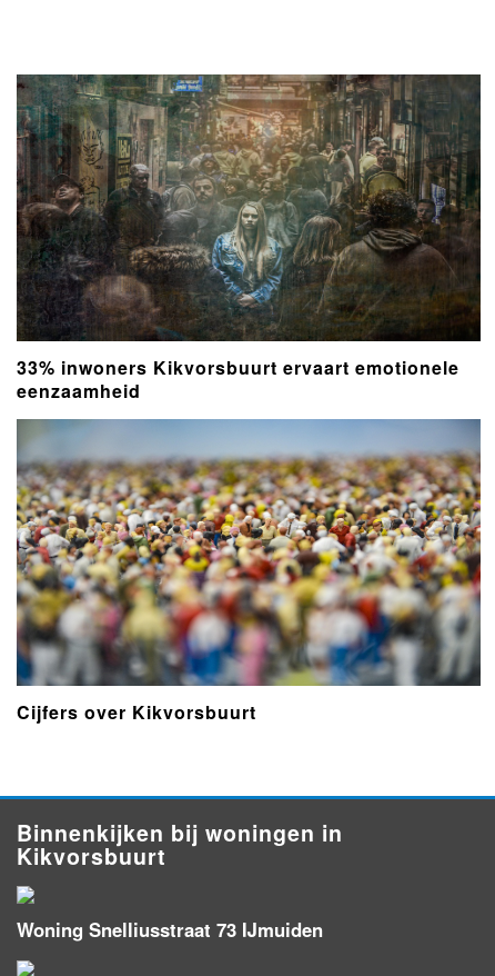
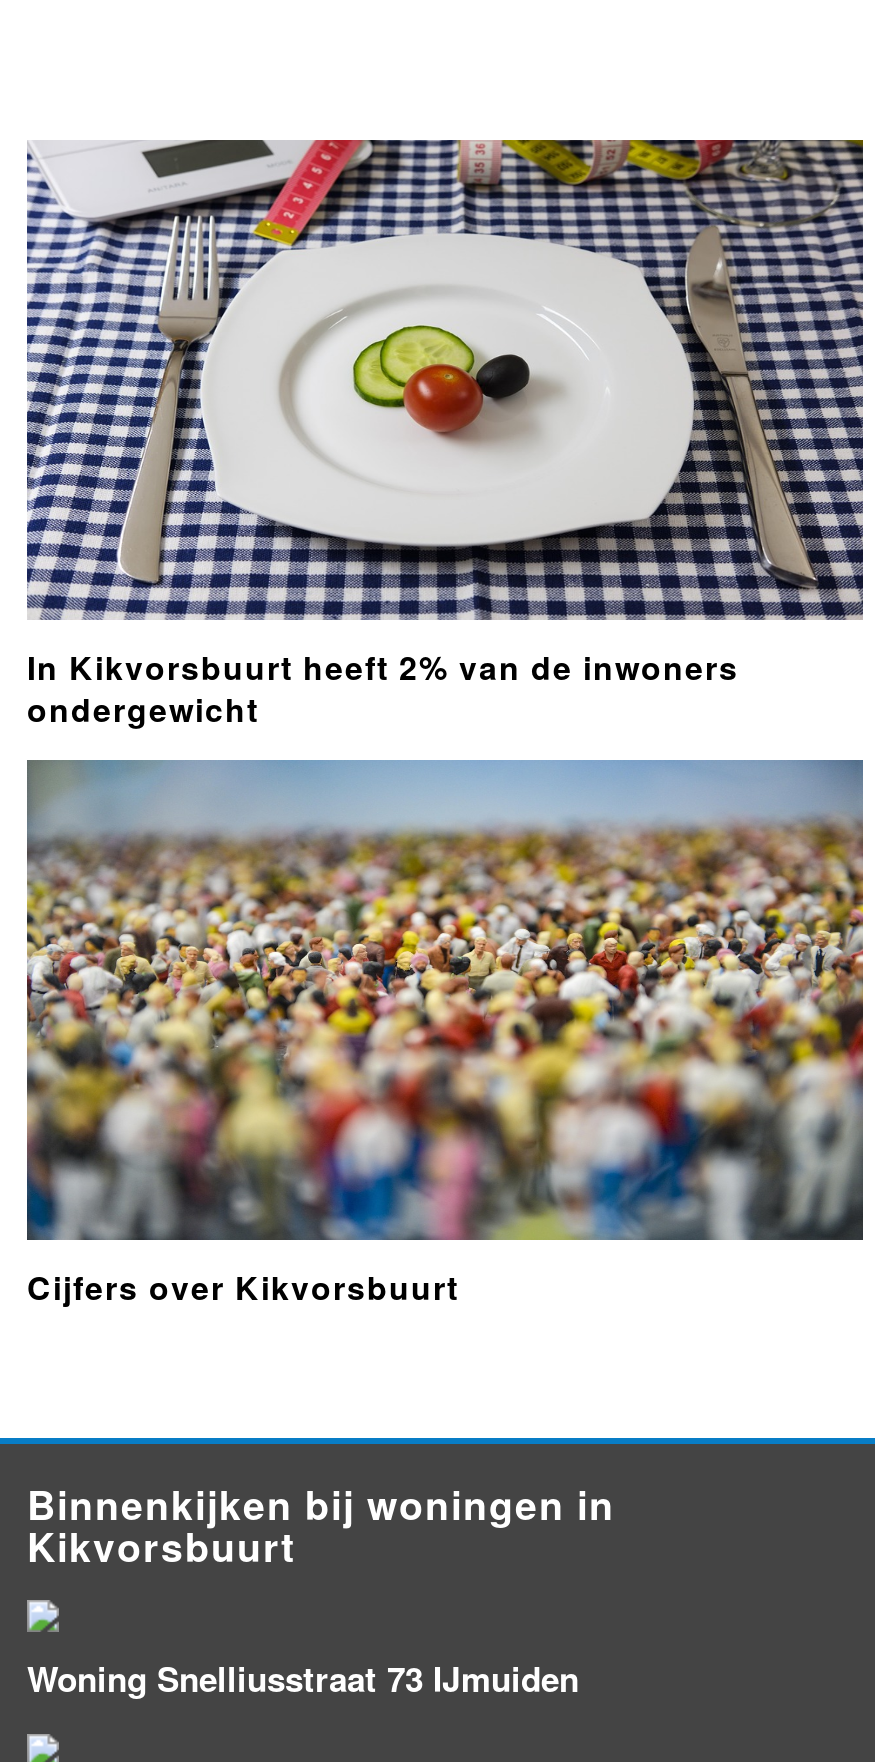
[16,73,482,403] [image] | 33% inwoners Kikvorsbuurt ervaart emotionele | eenzaamheid -> [25,138,865,732] [image] | In Kikvorsbuurt heeft 2% van de inwoners | ondergewicht

